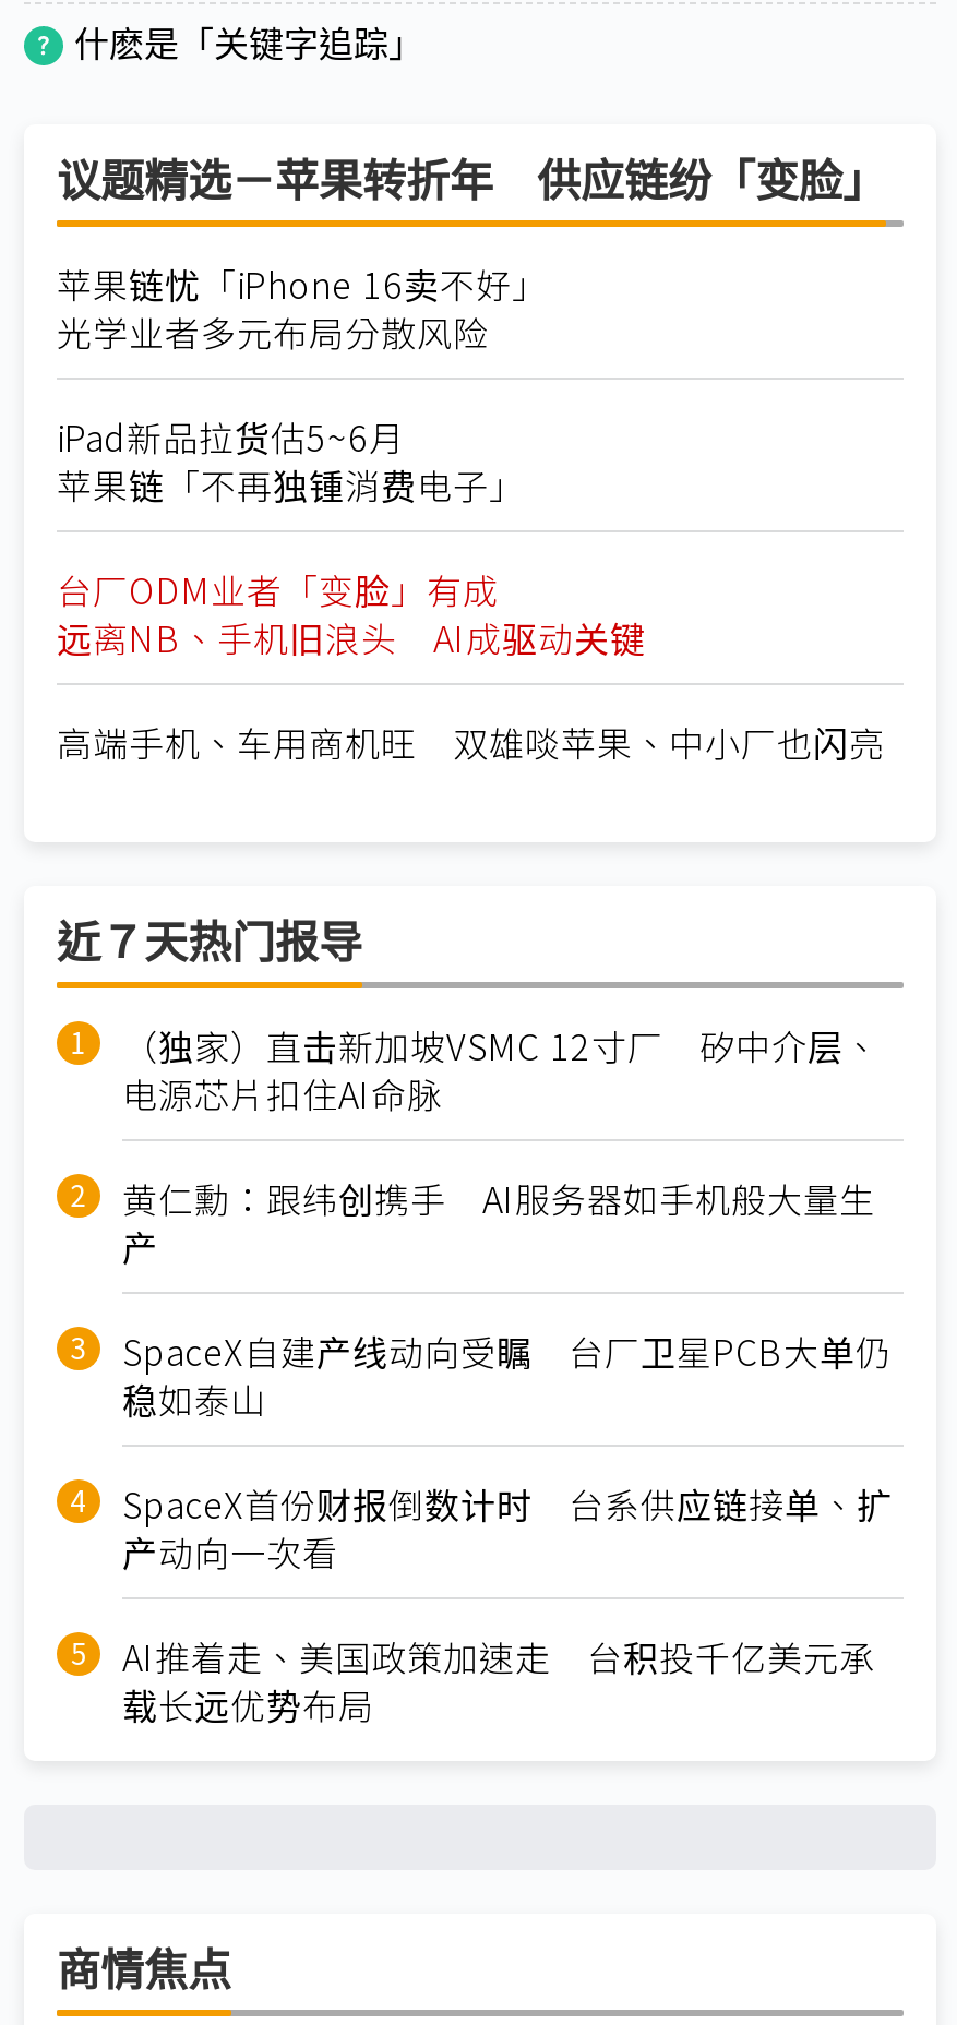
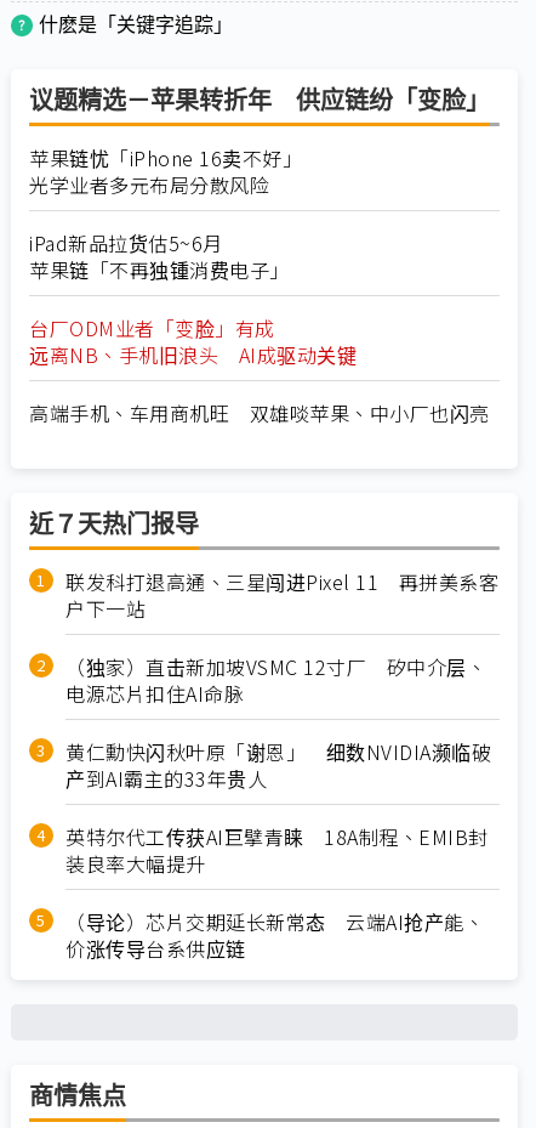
none -> [65,567,498,622] 联发科打退高通、三星闯进Pixel 11 再拼美系客 | 户下一站
moved [122,1018,880,1119] -> [65,652,486,707]: （独家）直击新加坡VSMC 12寸厂 矽中介层、 | 电源芯片扣住AI命脉
[122,1171,893,1730] 黄仁勳：跟纬创携手 AI服务器如手机般大量生 | 产 | SpaceX自建产线动向受瞩 台厂卫星PCB大单仍 | 稳如泰山 | SpaceX首份财报倒数计时 台系供应链接单、扩 | 产动向一次看 | AI推着走、美国政策加速走 台积投千亿美元承 | 载长远优势布局 -> [65,737,491,962] 黄仁勳快闪秋叶原「谢恩」 细数NVIDIA濒临破 | 产到AI霸主的33年贵人 | 英特尔代工传获AI巨擘青睐 18A制程、EMIB封 | 装良率大幅提升 | （导论）芯片交期延长新常态 云端AI抢产能、 | 价涨传导台系供应链

